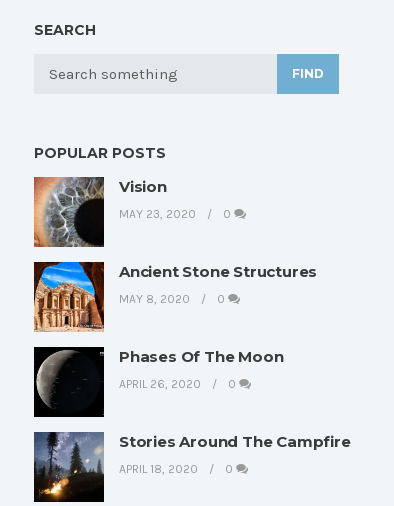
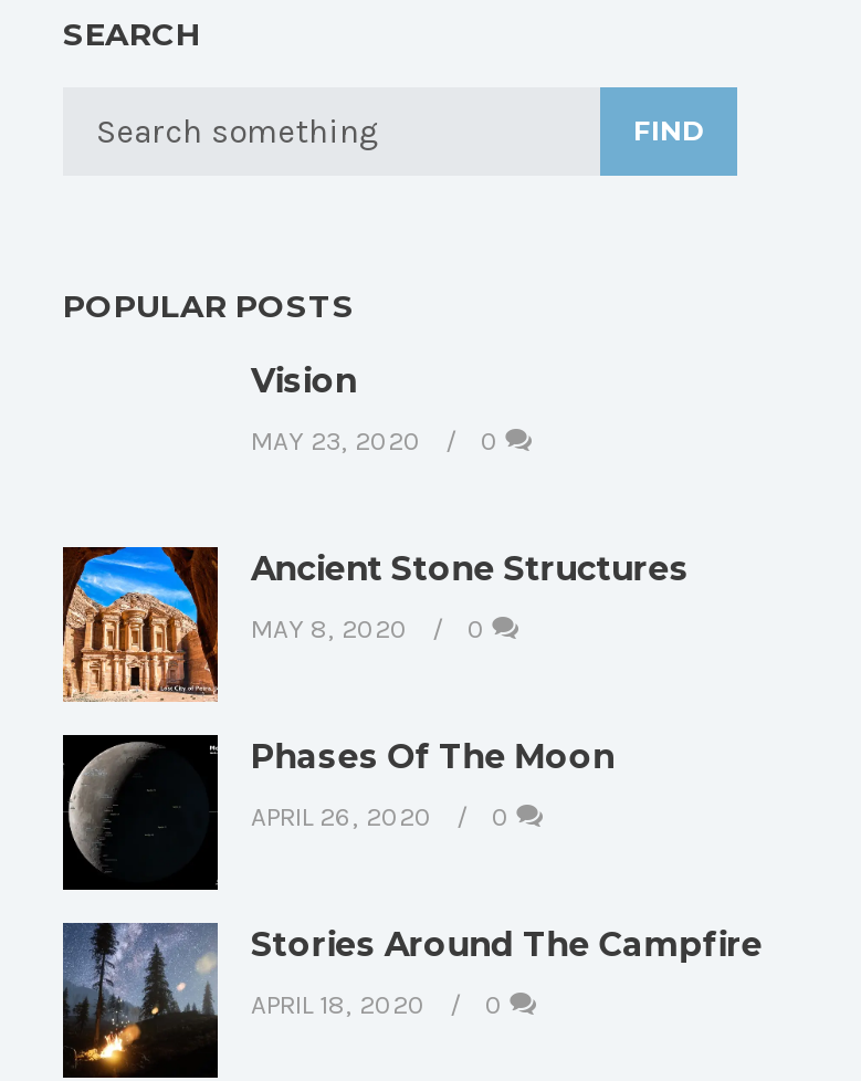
[33,176,105,248] [image] -> none

